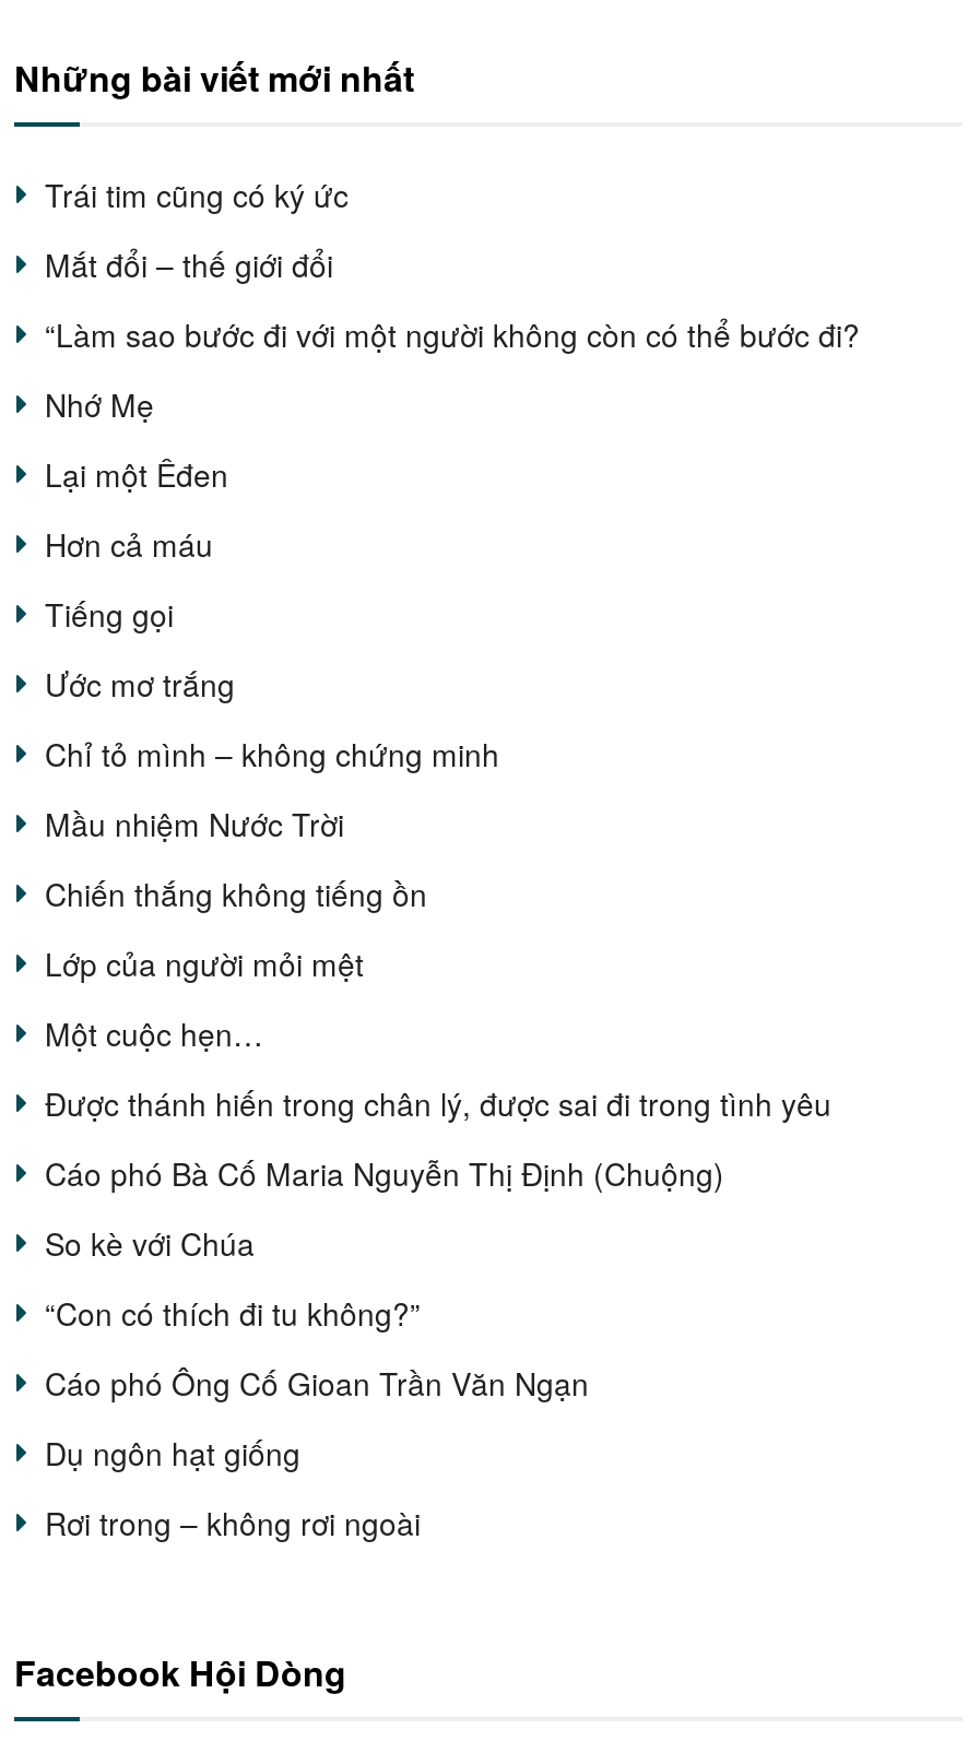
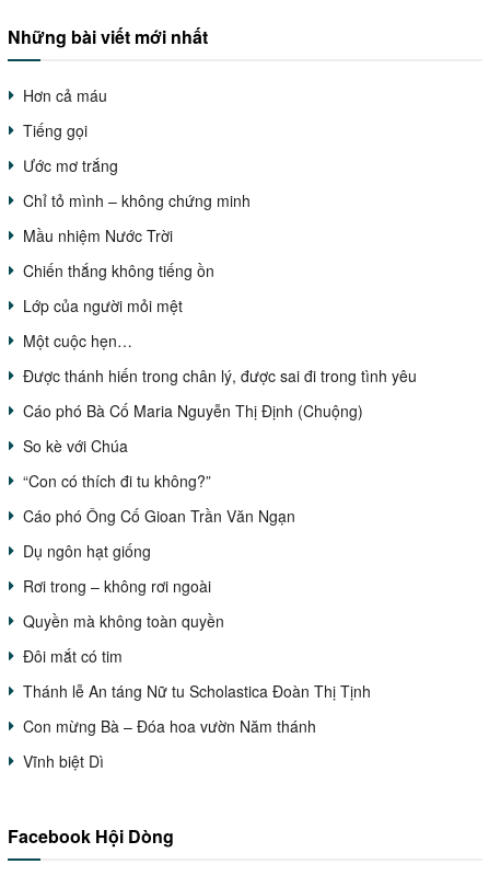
[45,172,860,495] Trái tim cũng có ký ức | Mắt đổi – thế giới đổi | “Làm sao bước đi với một người không còn có thể bước đi? | Nhớ Mẹ | Lại một Êđen -> none
moved [45,521,831,1544] -> [23,84,417,596]: Hơn cả máu | Tiếng gọi | Ước mơ trắng | ... | Dụ ngôn hạt giống | Rơi trong – không rơi ngoài
none -> [23,609,371,772] Quyền mà không toàn quyền | Đôi mắt có tim | Thánh lễ An táng Nữ tu Scholastica Đoàn Thị Tịnh | Con mừng Bà – Đóa hoa vườn Năm thánh | Vĩnh biệt Dì

